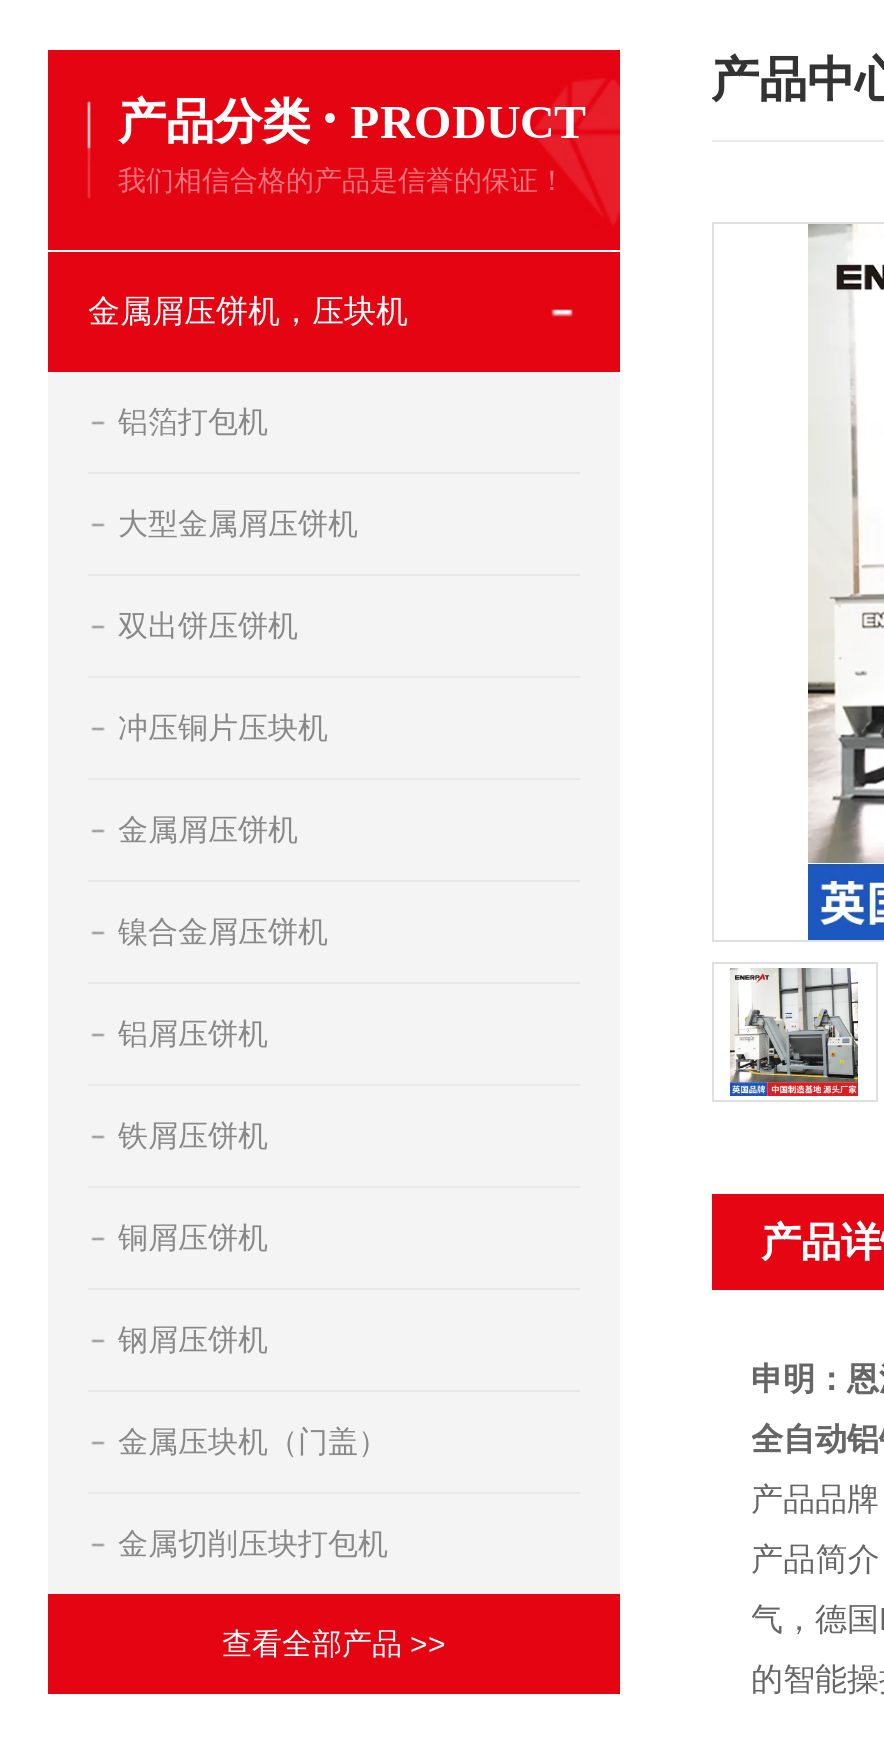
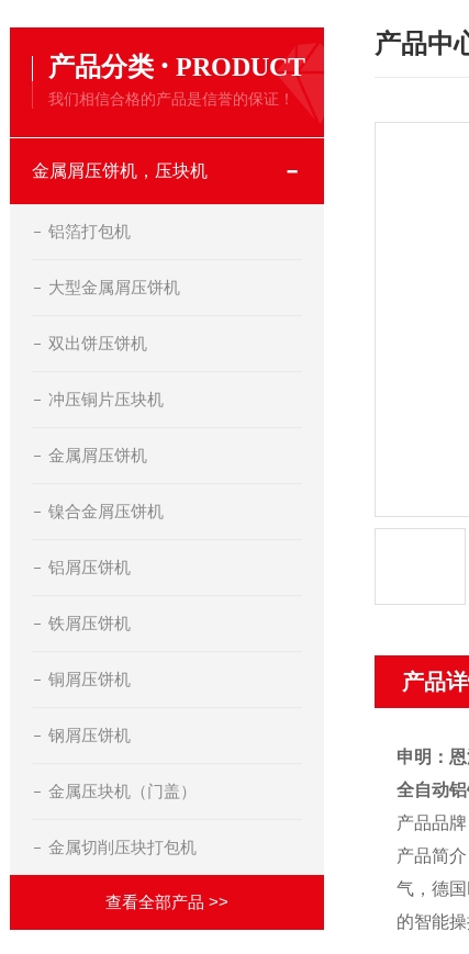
[808,224,878,294] [image] -> none
[806,376,878,942] [image] -> none
[728,966,860,1098] [image] -> none

